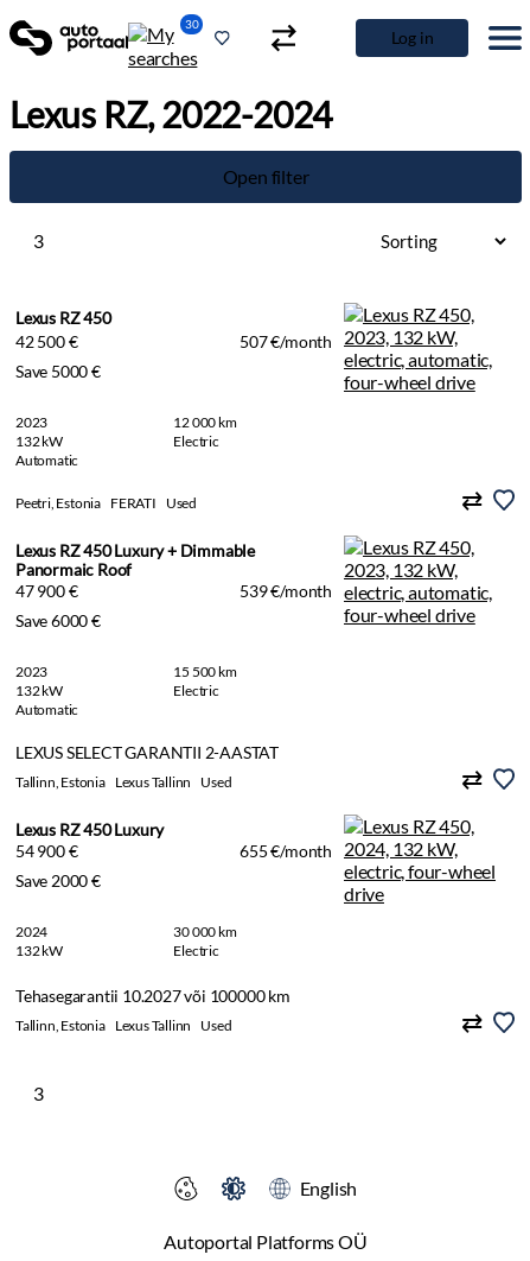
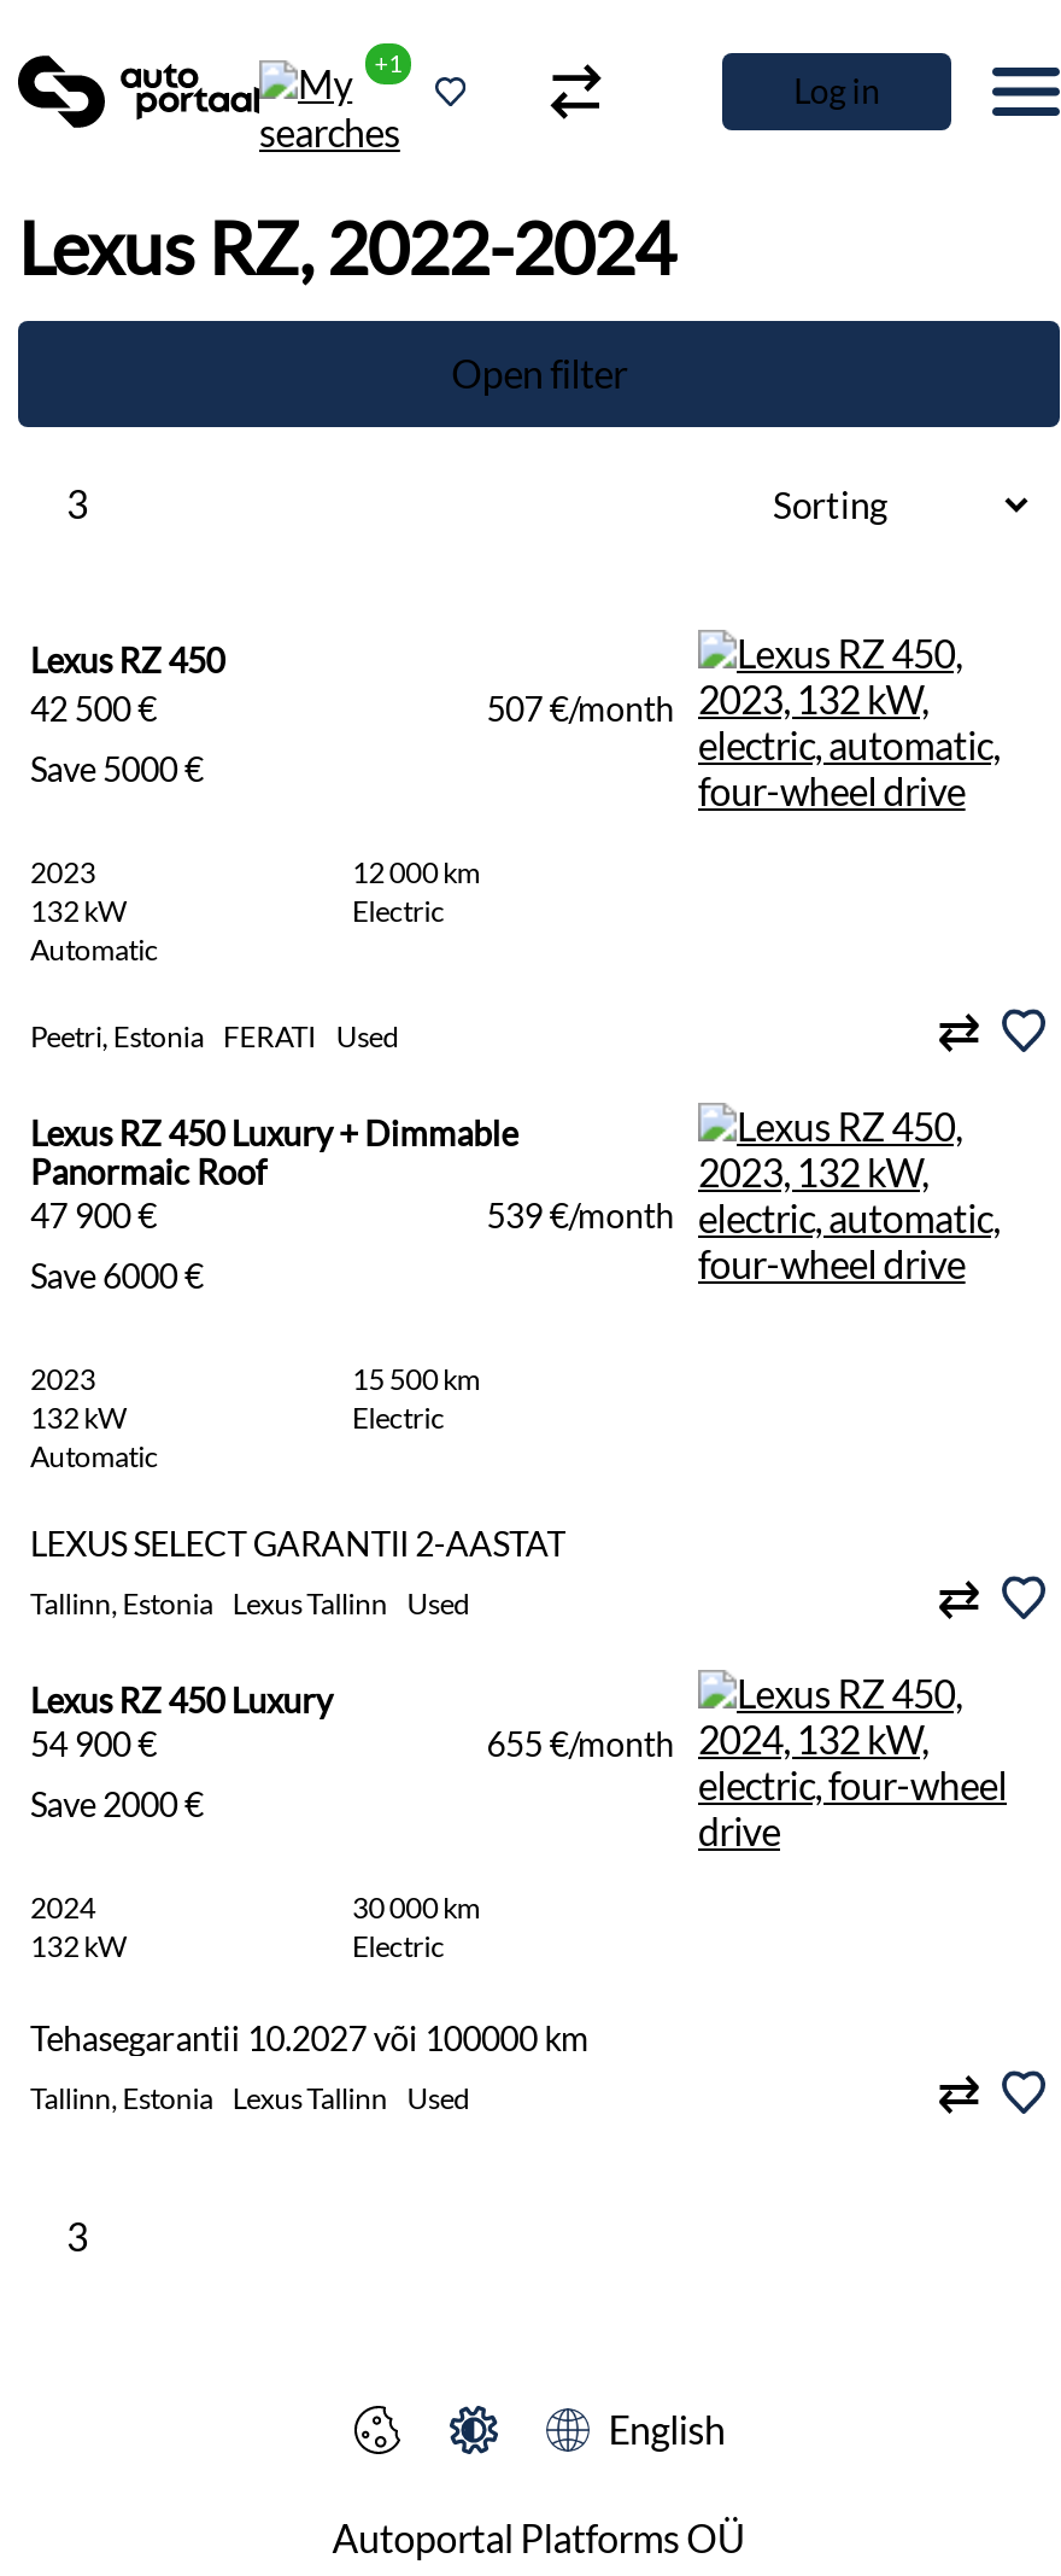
[185,17,198,31] 30 -> [374,48,402,77] +1

